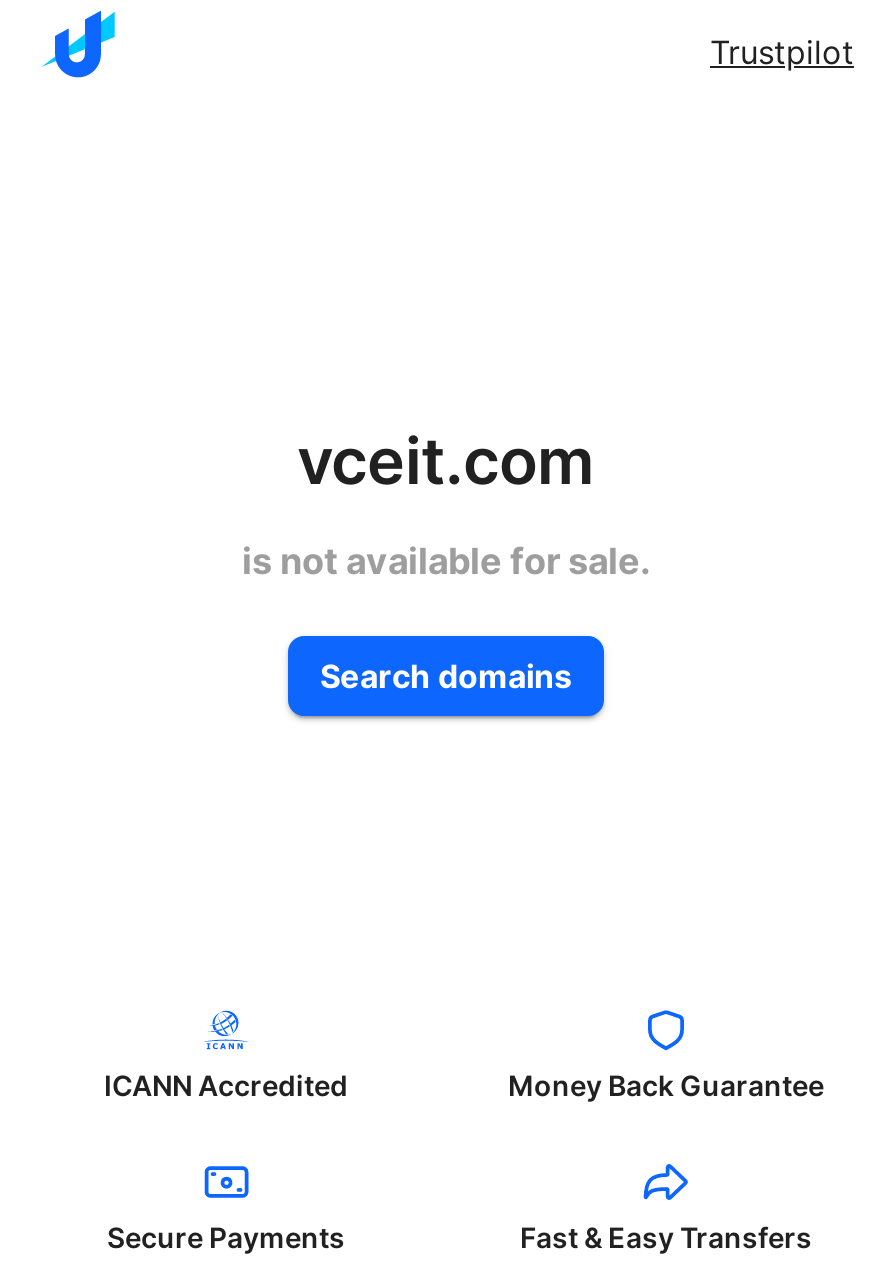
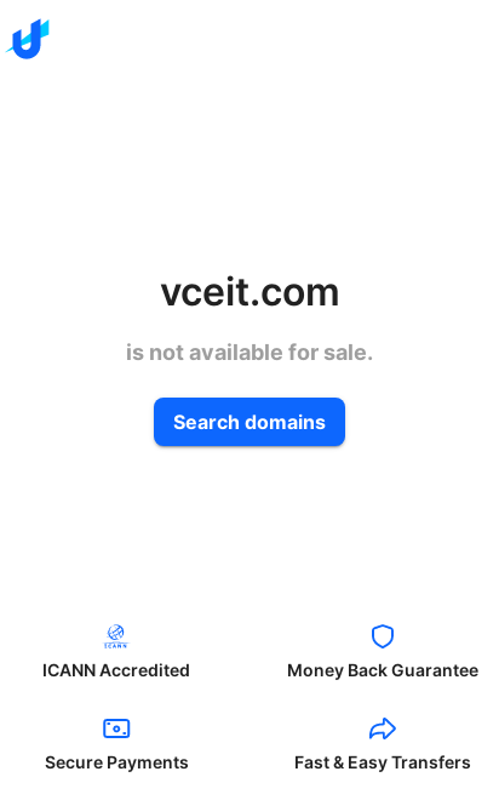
[710,32,854,72] Trustpilot -> none

